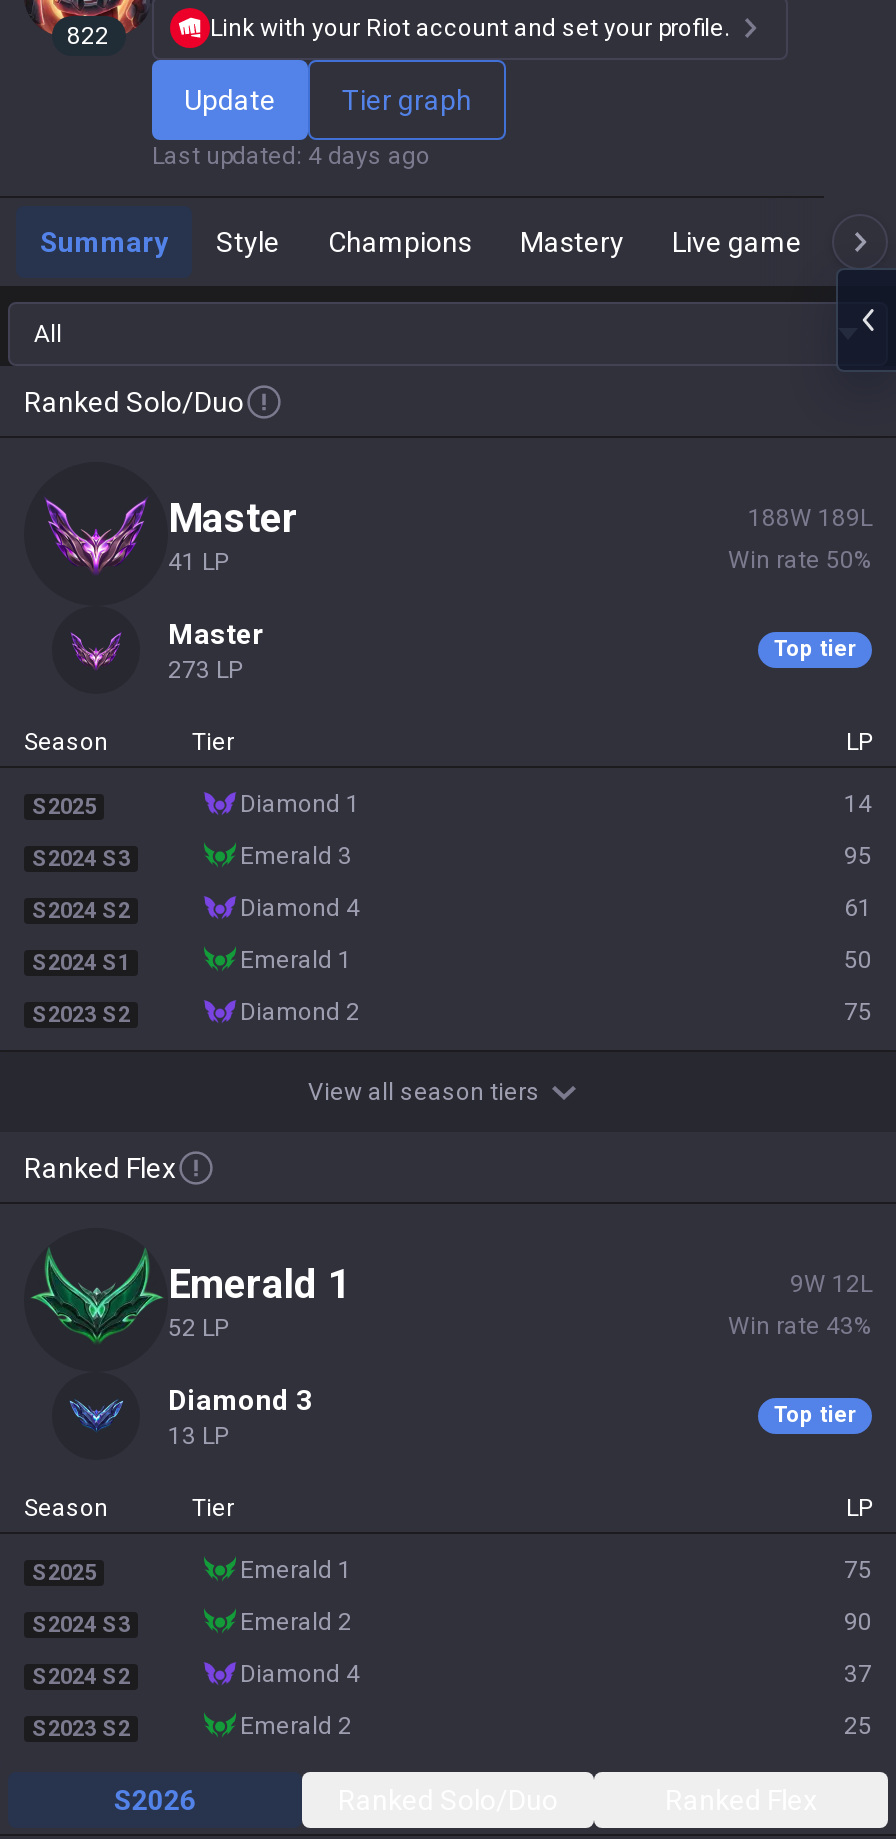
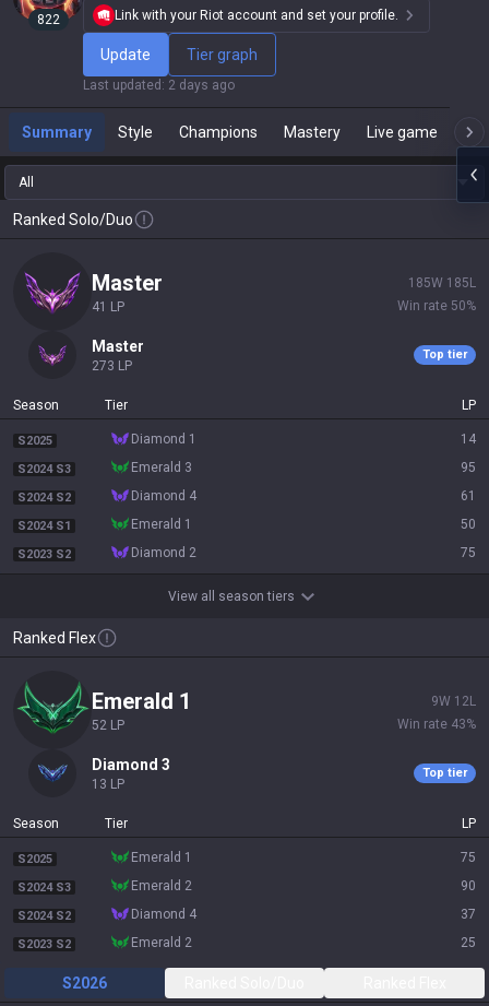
[152,142,430,170] Last updated: 4 days ago -> [83,78,235,93] Last updated: 2 days ago
[748,504,872,532] 188W 189L -> [408,275,476,291] 185W 185L

